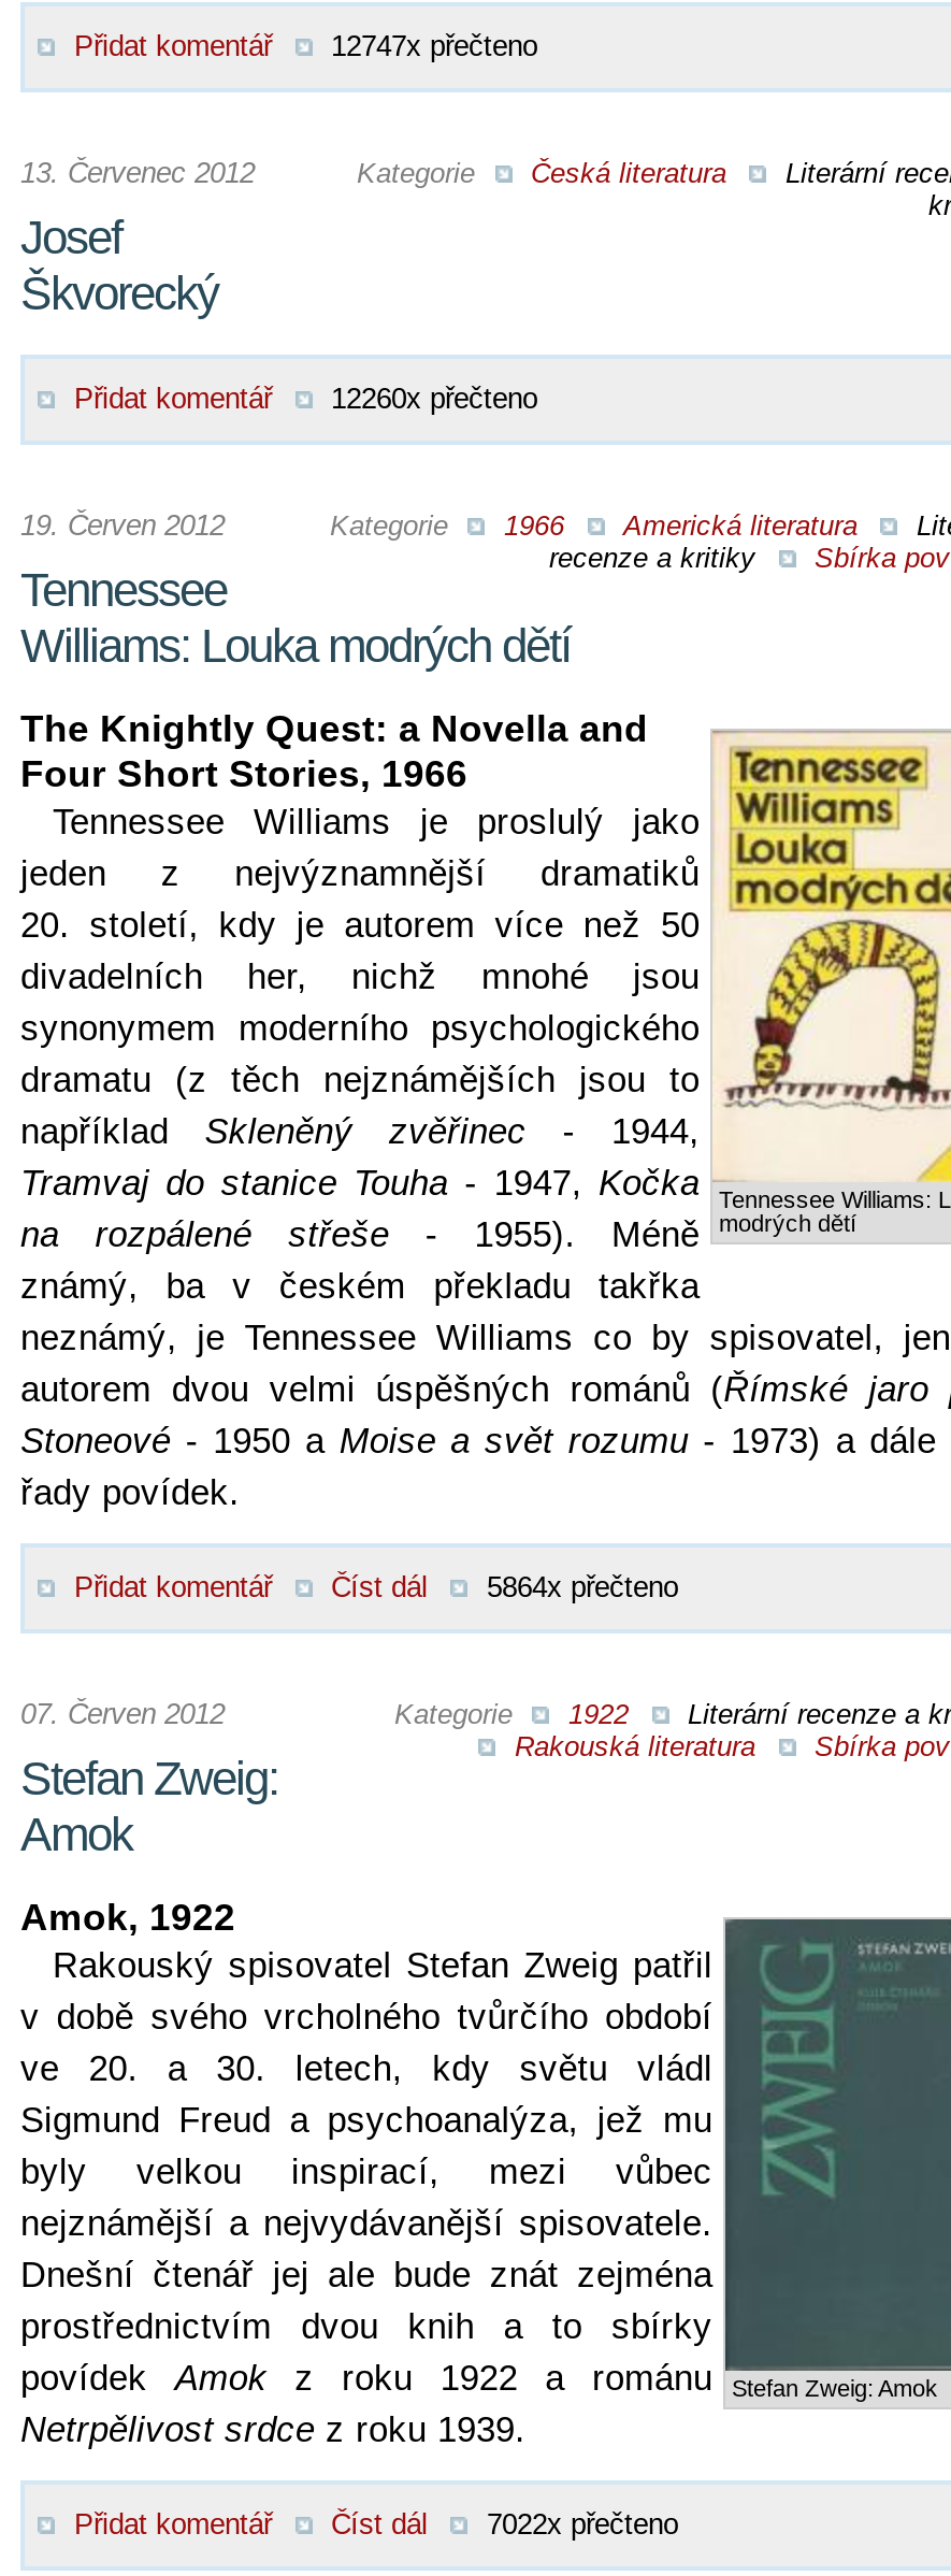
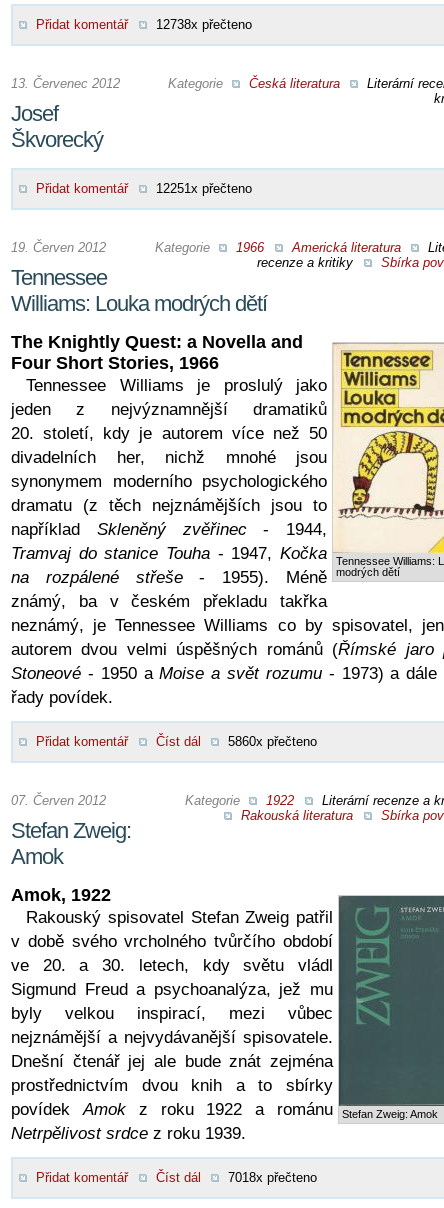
[74,29,537,61] Přidat komentář 12747x přečteno -> [36,16,251,31] Přidat komentář 12738x přečteno
[74,382,537,414] Přidat komentář 12260x přečteno -> [36,180,251,195] Přidat komentář 12251x přečteno
[74,1570,678,1602] Přidat komentář Číst dál 5864x přečteno -> [36,733,317,748] Přidat komentář Číst dál 5860x přečteno
[74,2507,678,2539] Přidat komentář Číst dál 7022x přečteno -> [36,1169,317,1184] Přidat komentář Číst dál 7018x přečteno

